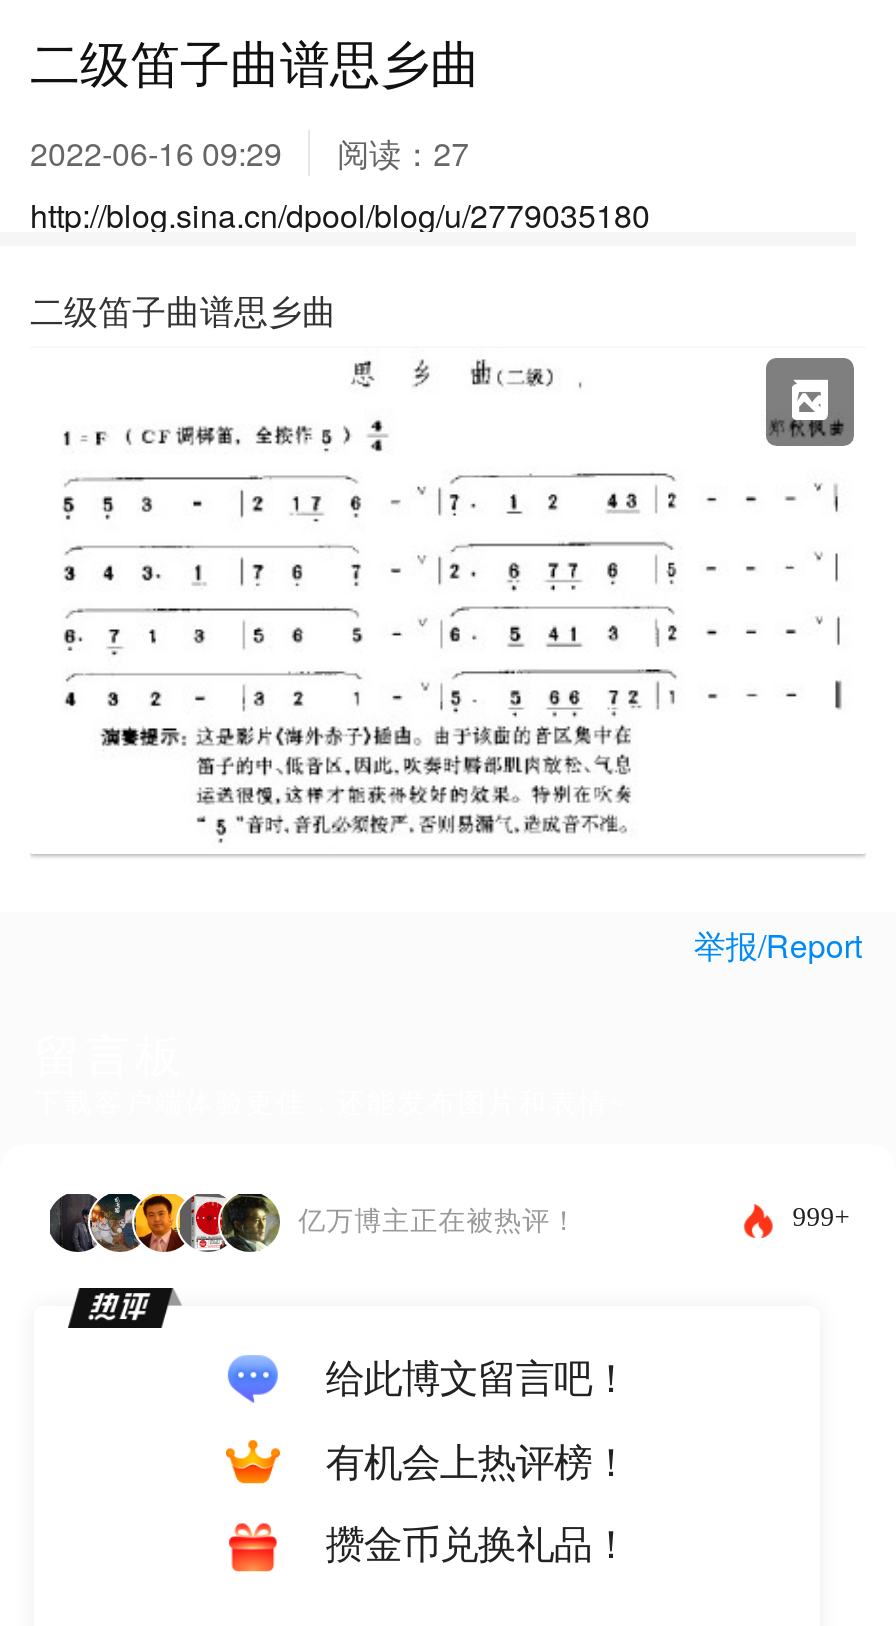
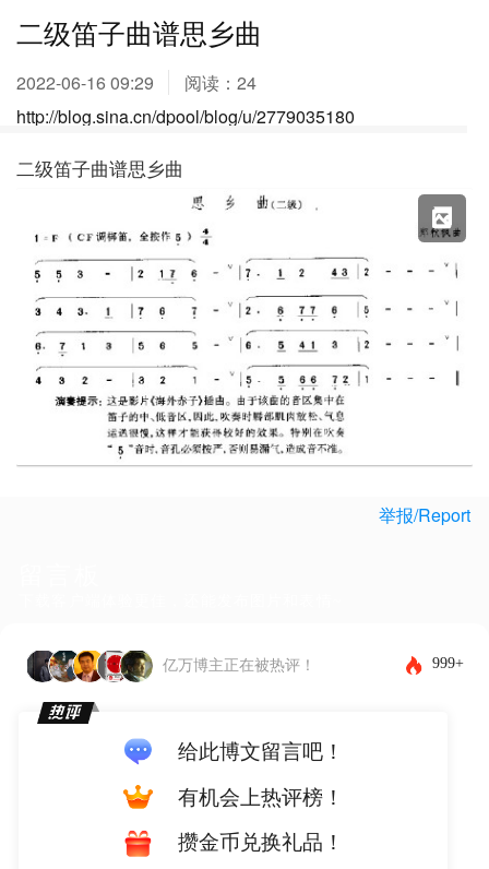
[30,130,469,176] 2022-06-16 09:29 阅读：27 -> [16,70,256,95] 2022-06-16 09:29 阅读：24

